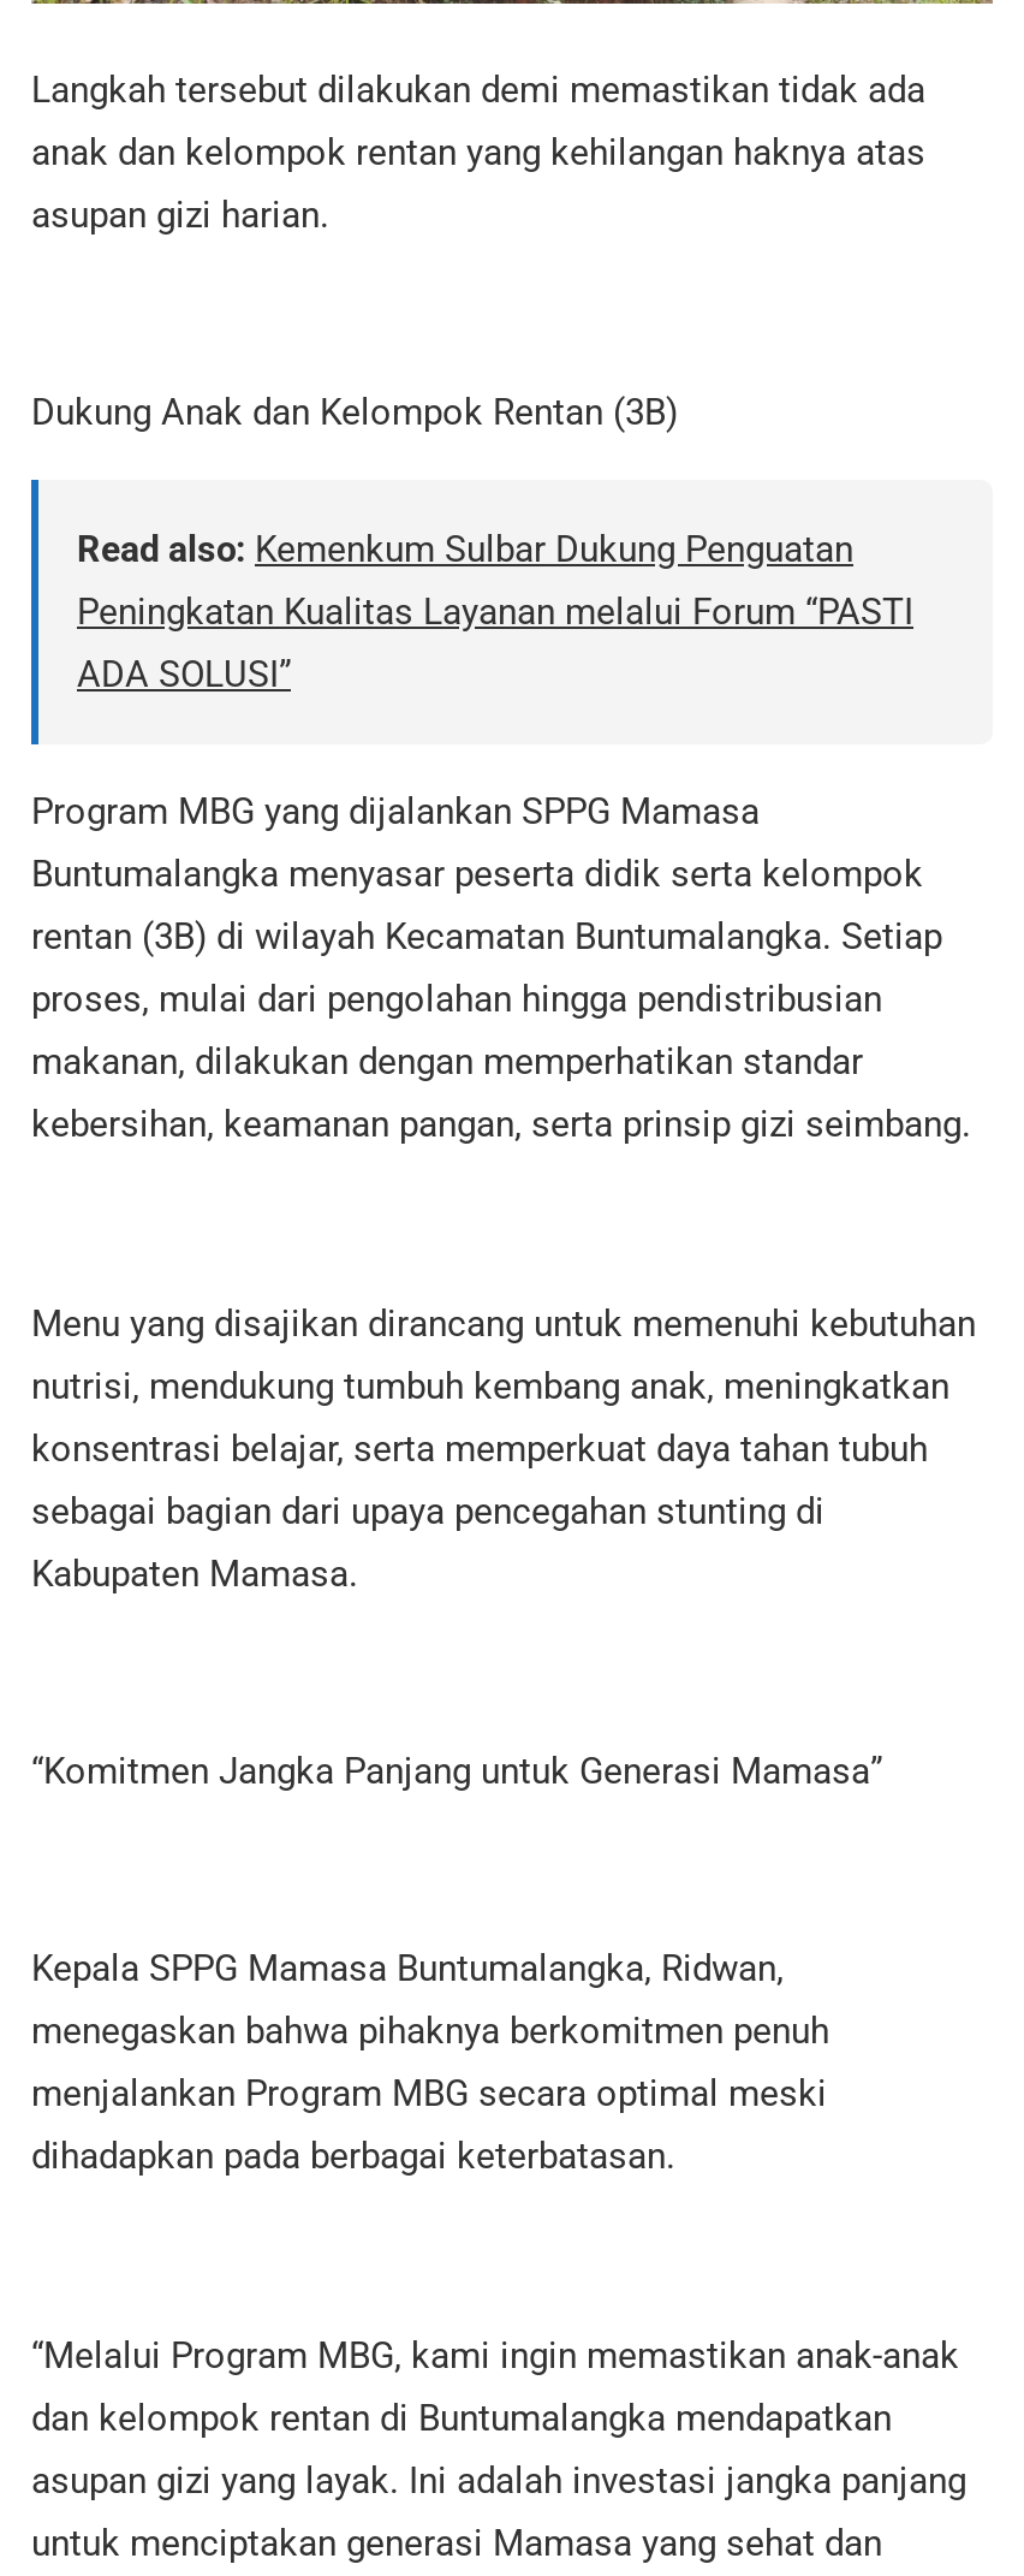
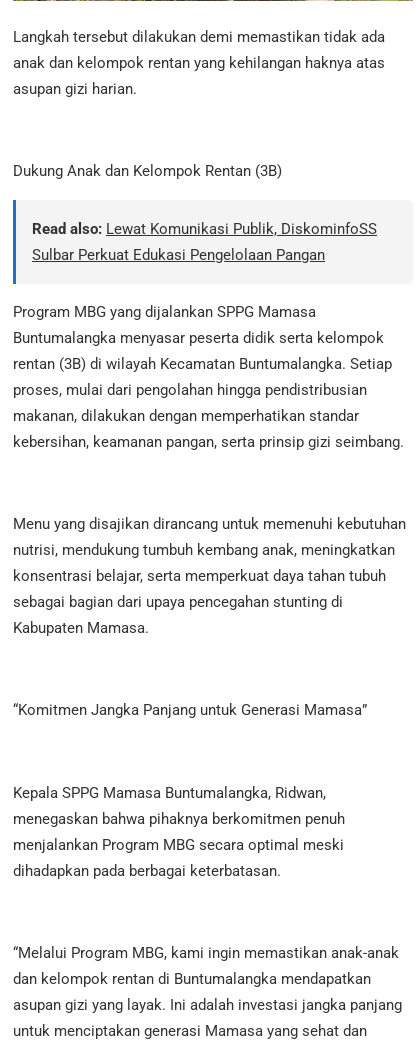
[77,528,913,696] Read also: Kemenkum Sulbar Dukung Penguatan | Peningkatan Kualitas Layanan melalui Forum “PASTI | ADA SOLUSI” -> [32,219,377,263] Read also: Lewat Komunikasi Publik, DiskominfoSS | Sulbar Perkuat Edukasi Pengelolaan Pangan

